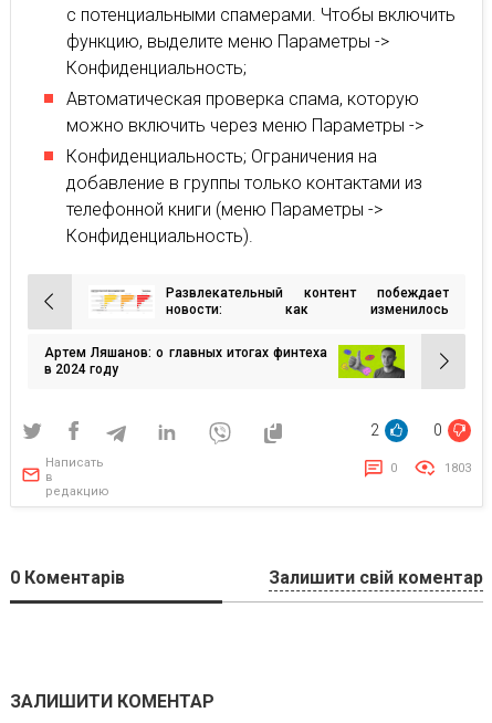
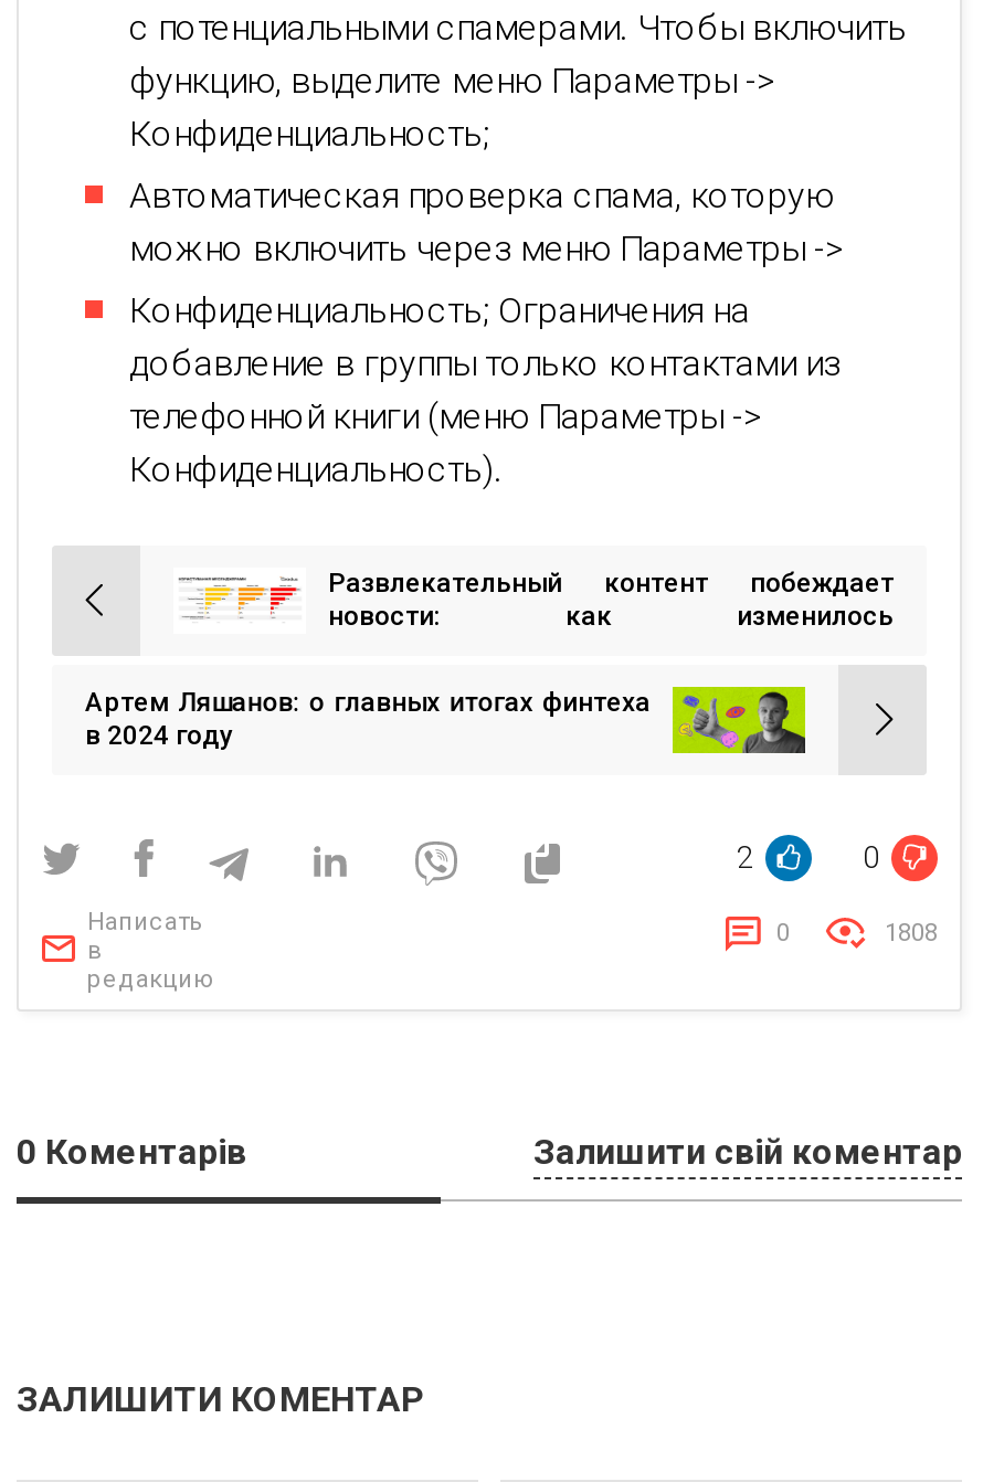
[444,460,471,475] 1803 -> [885,920,938,949] 1808

